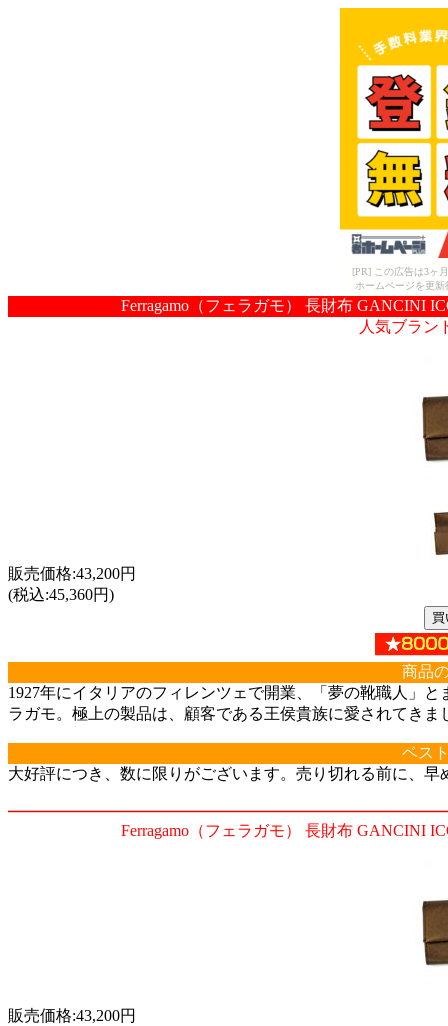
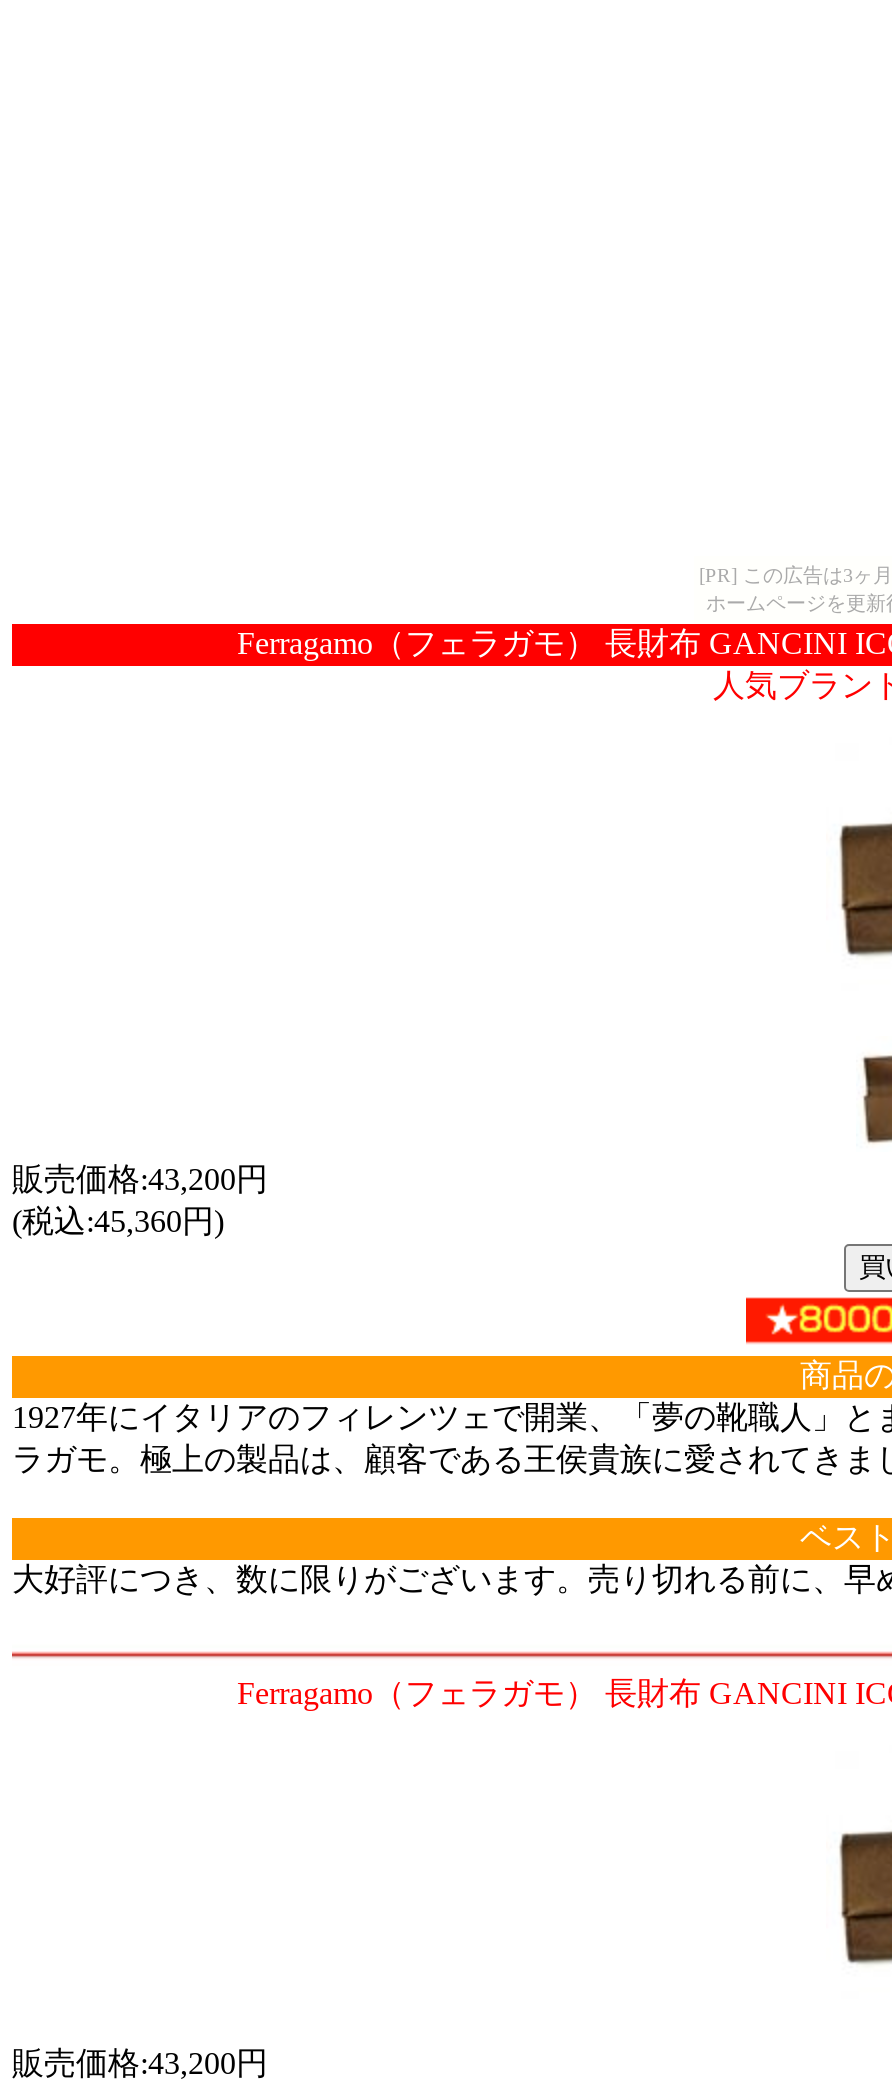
[339,7,445,259] [image] -> none

